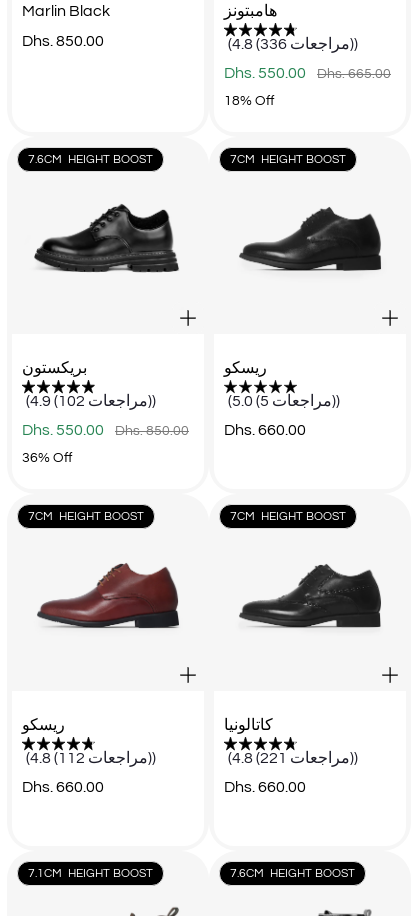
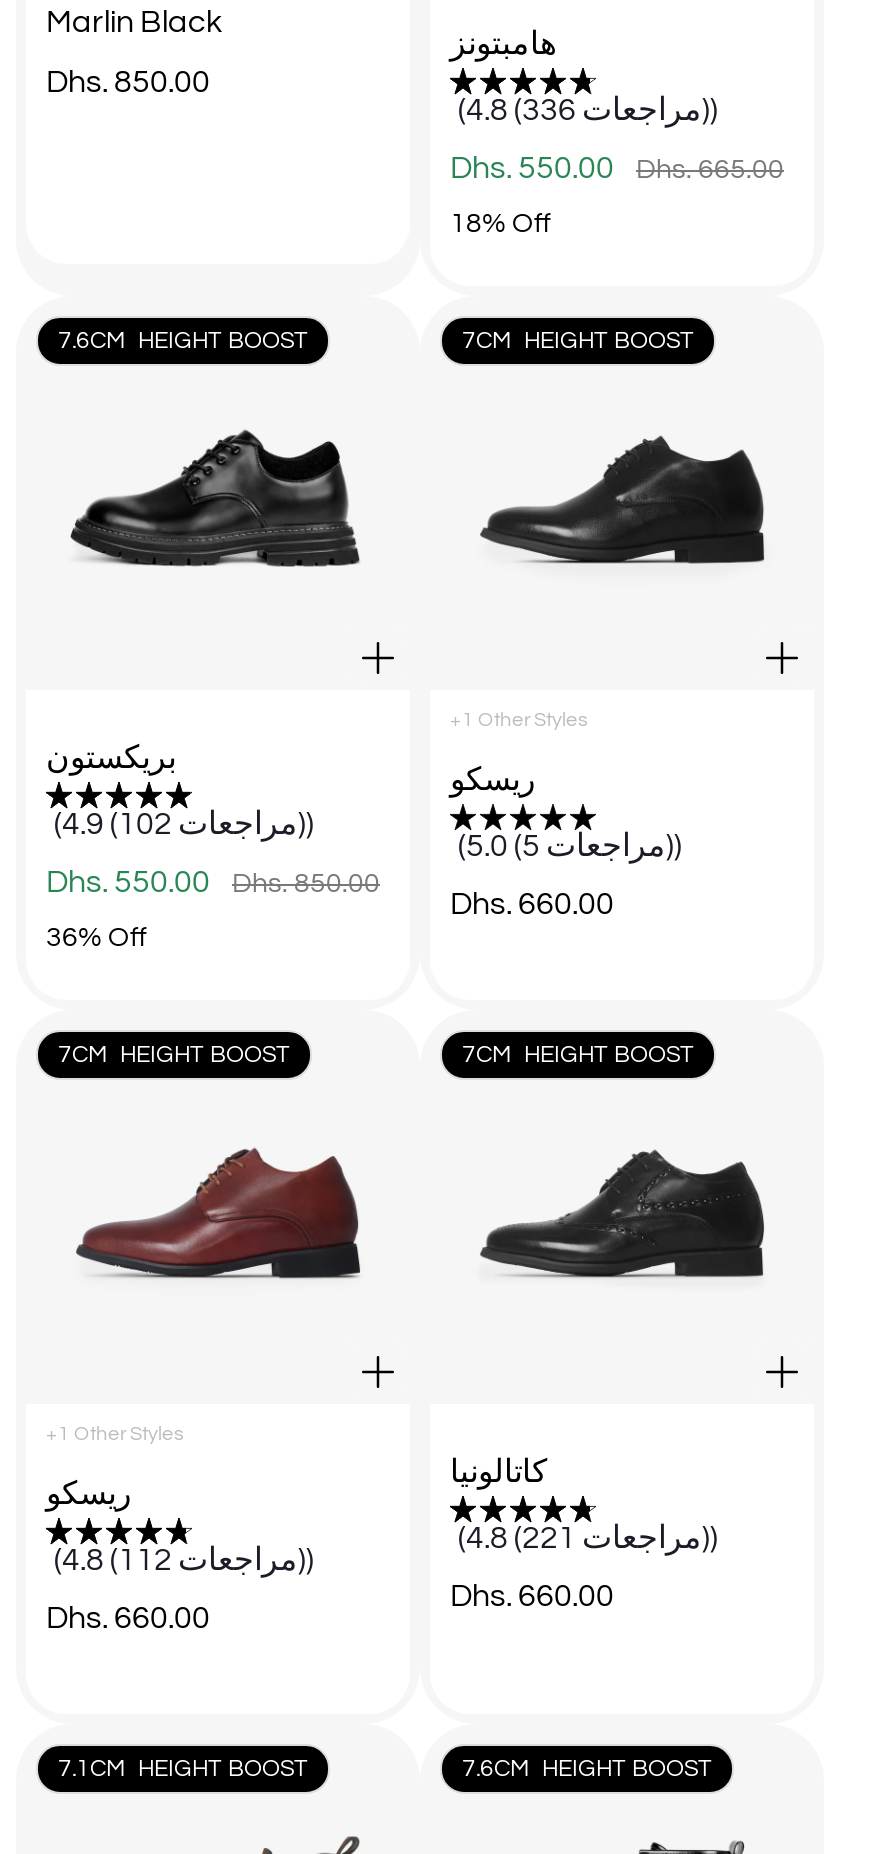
none -> [450,710,588,730] +1 Other Styles
none -> [46,1424,184,1444] +1 Other Styles

